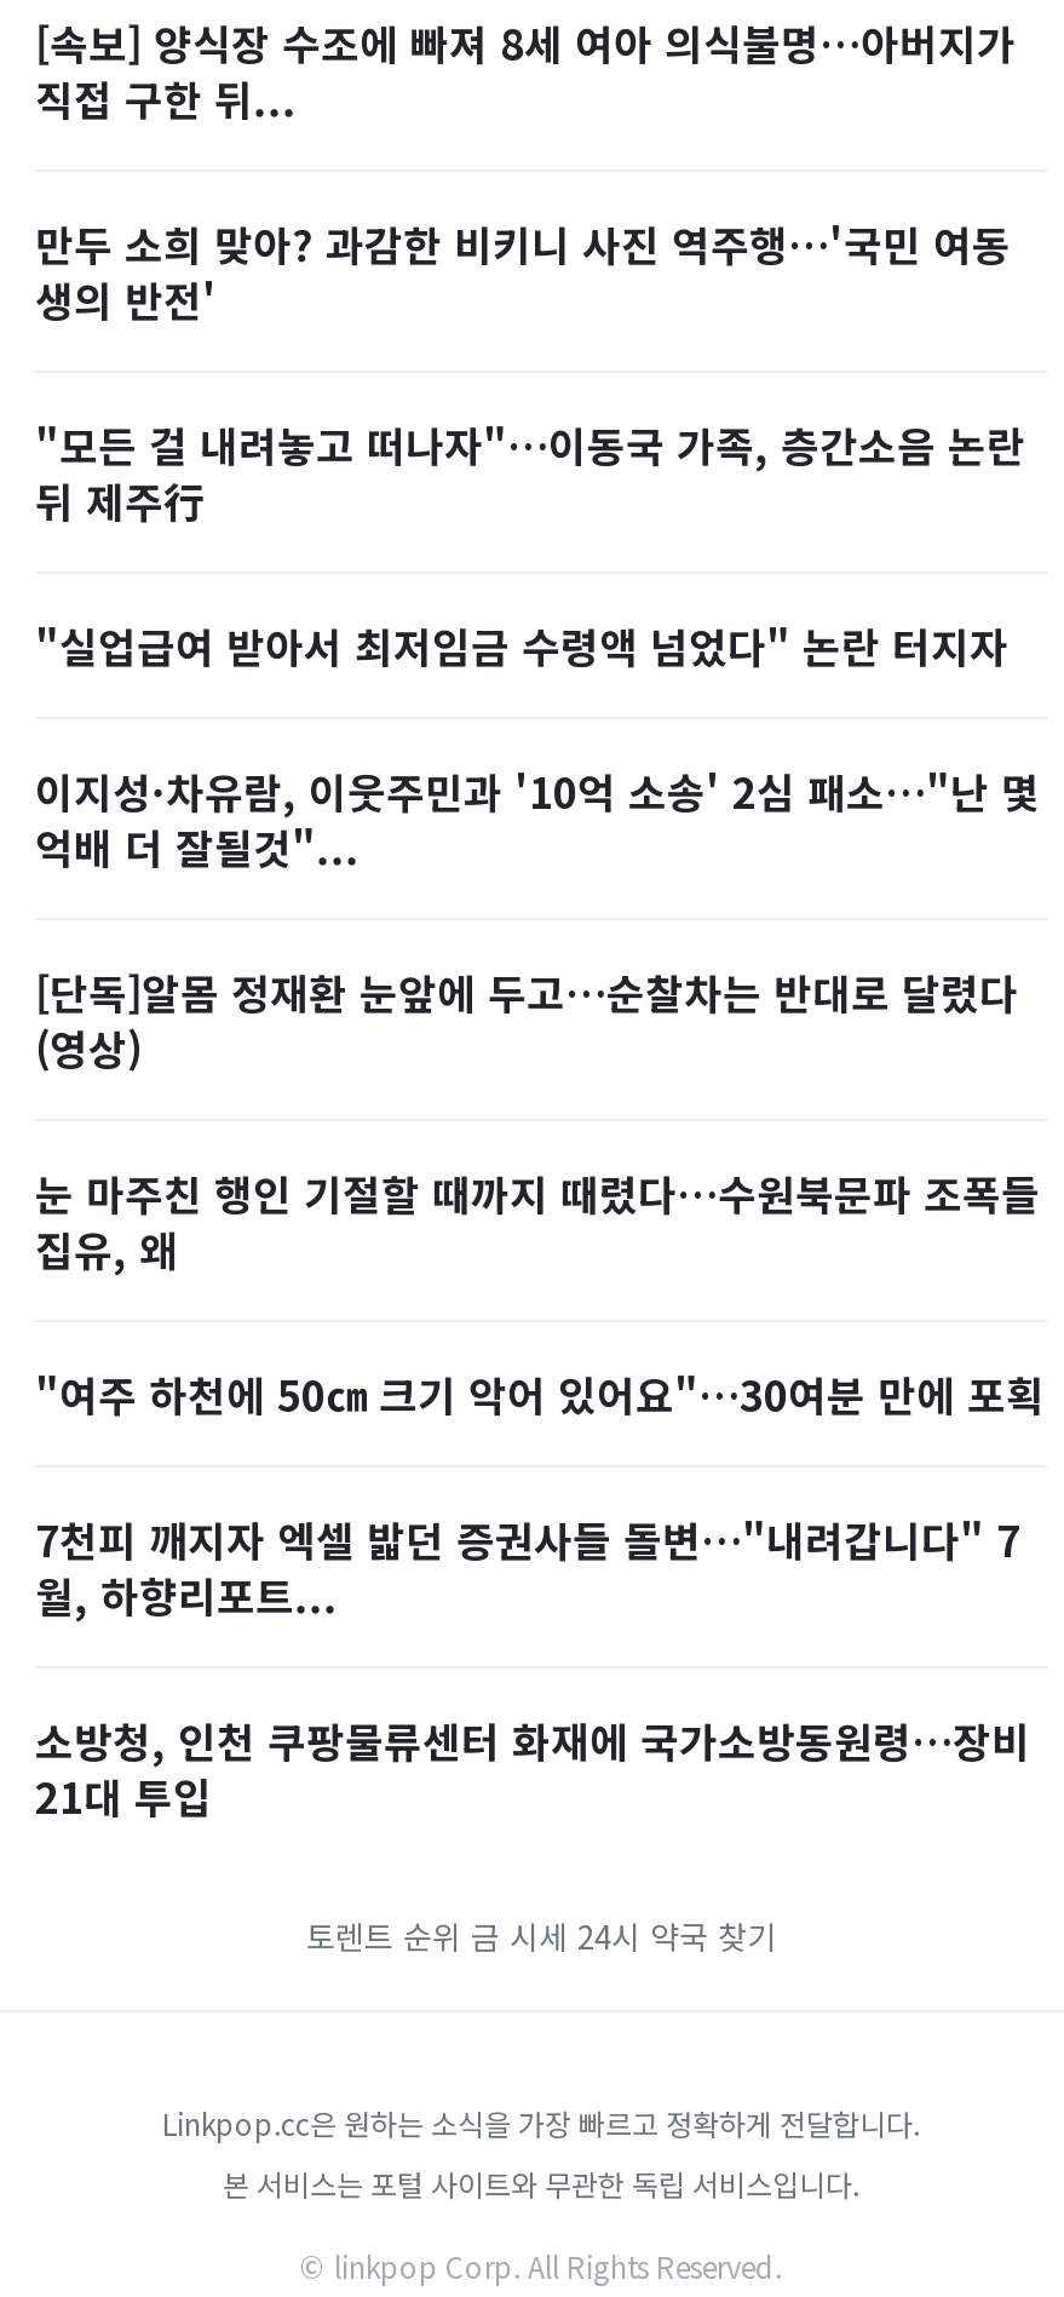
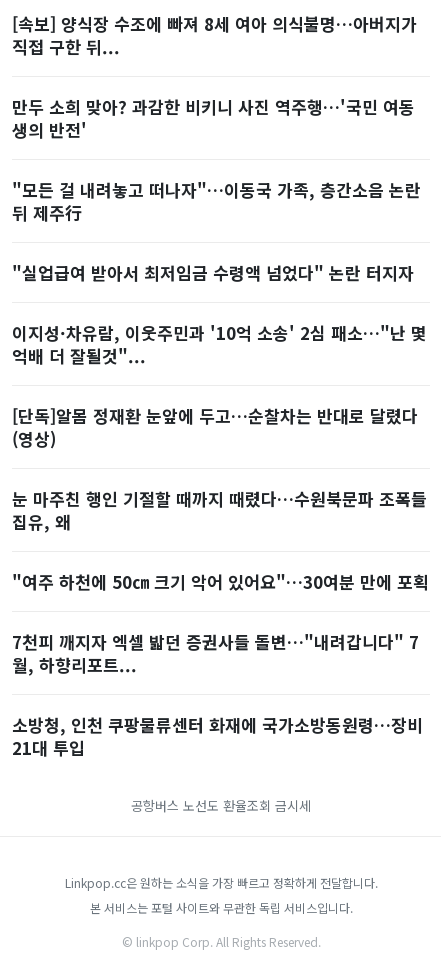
[306,1913,776,1959] 토렌트 순위 금 시세 24시 약국 찾기 -> [131,796,311,815] 공항버스 노선도 환율조회 금시세

